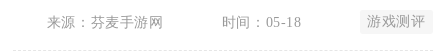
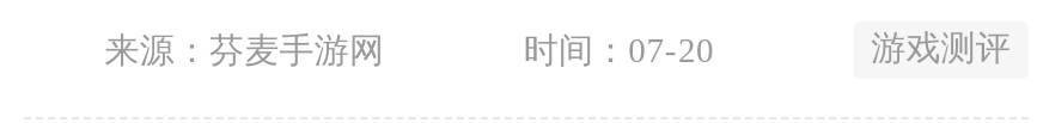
[222,14,302,30] 时间：05-18 -> [524,31,714,70] 时间：07-20

